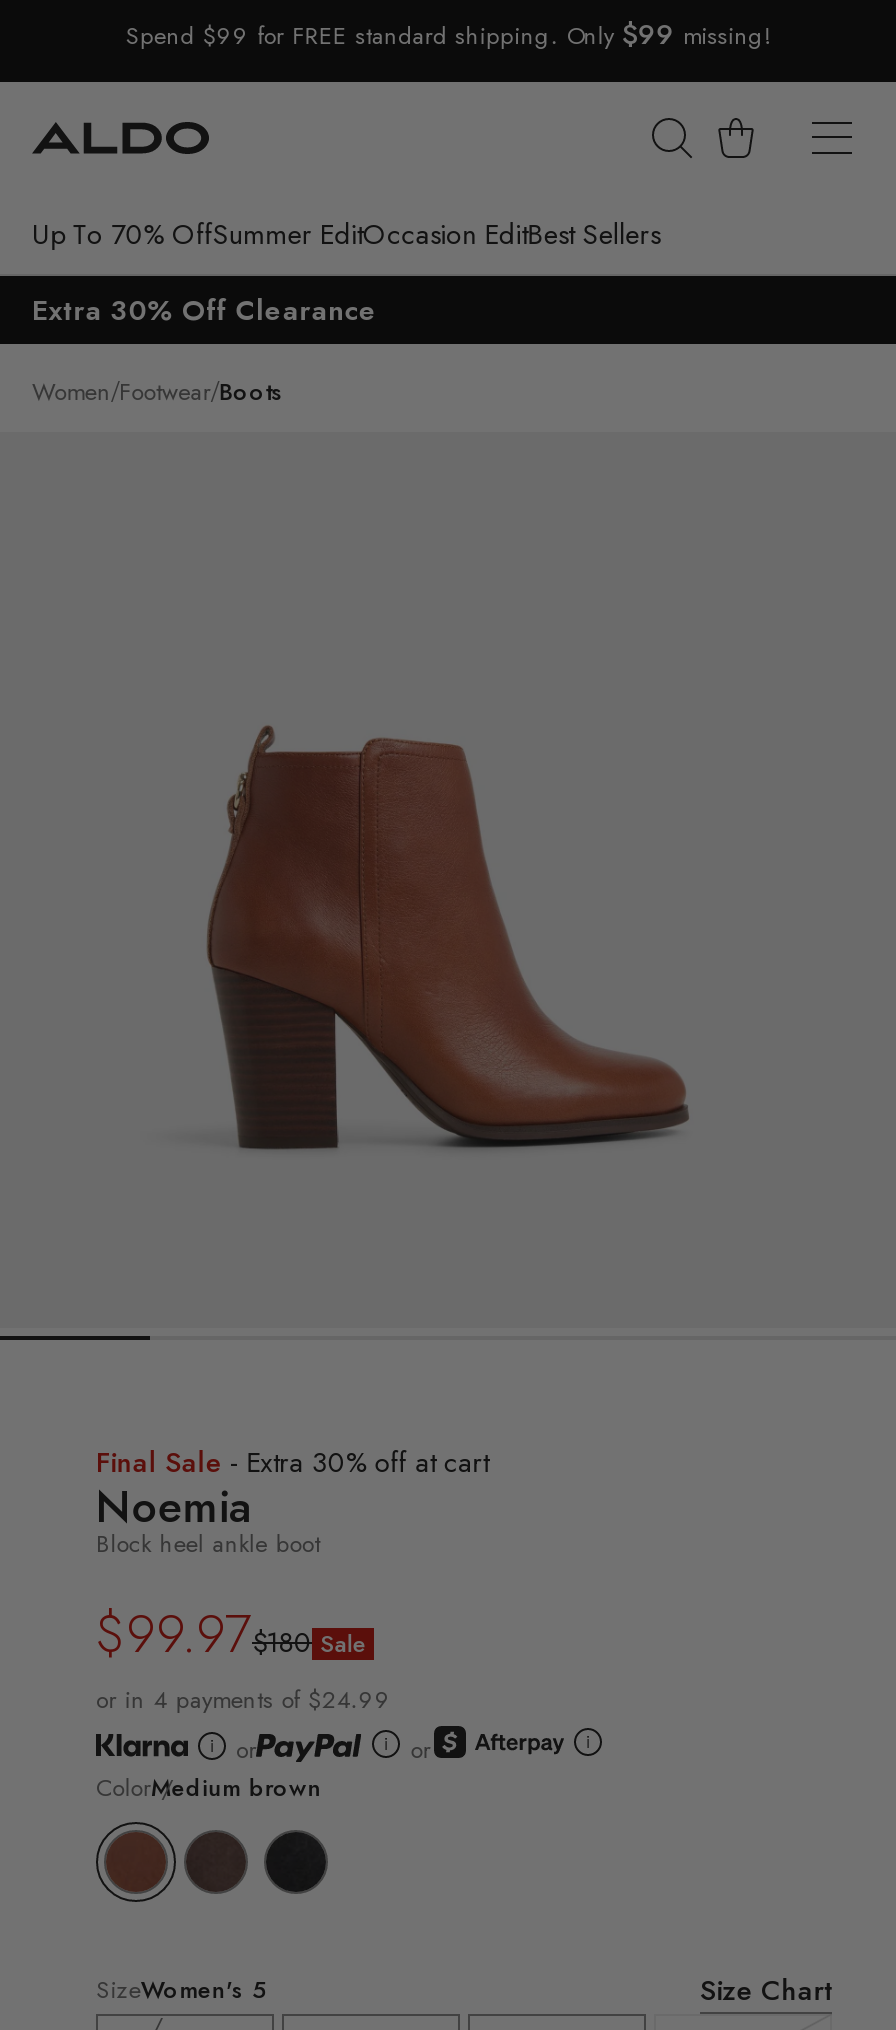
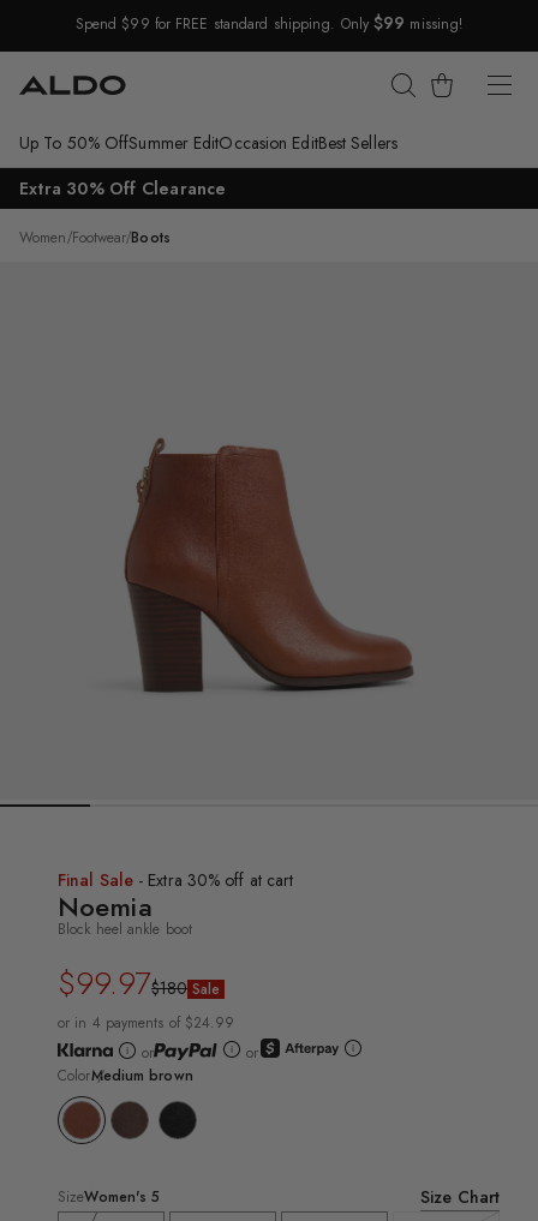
[32,214,660,254] Up To 70% OffSummer EditOccasion EditBest Sellers -> [19,131,397,155] Up To 50% OffSummer EditOccasion EditBest Sellers

